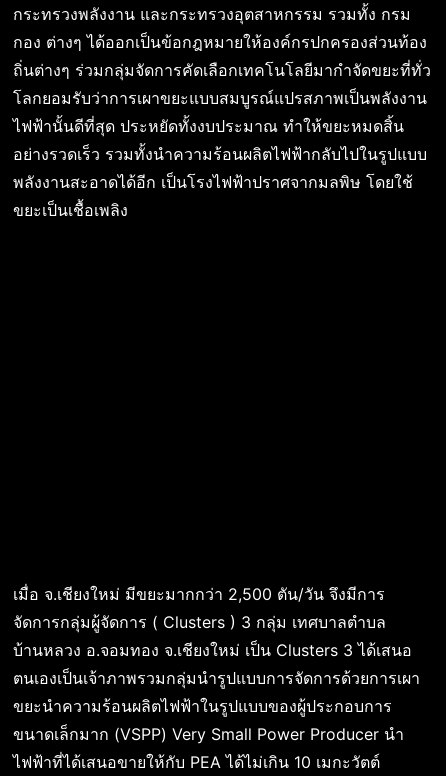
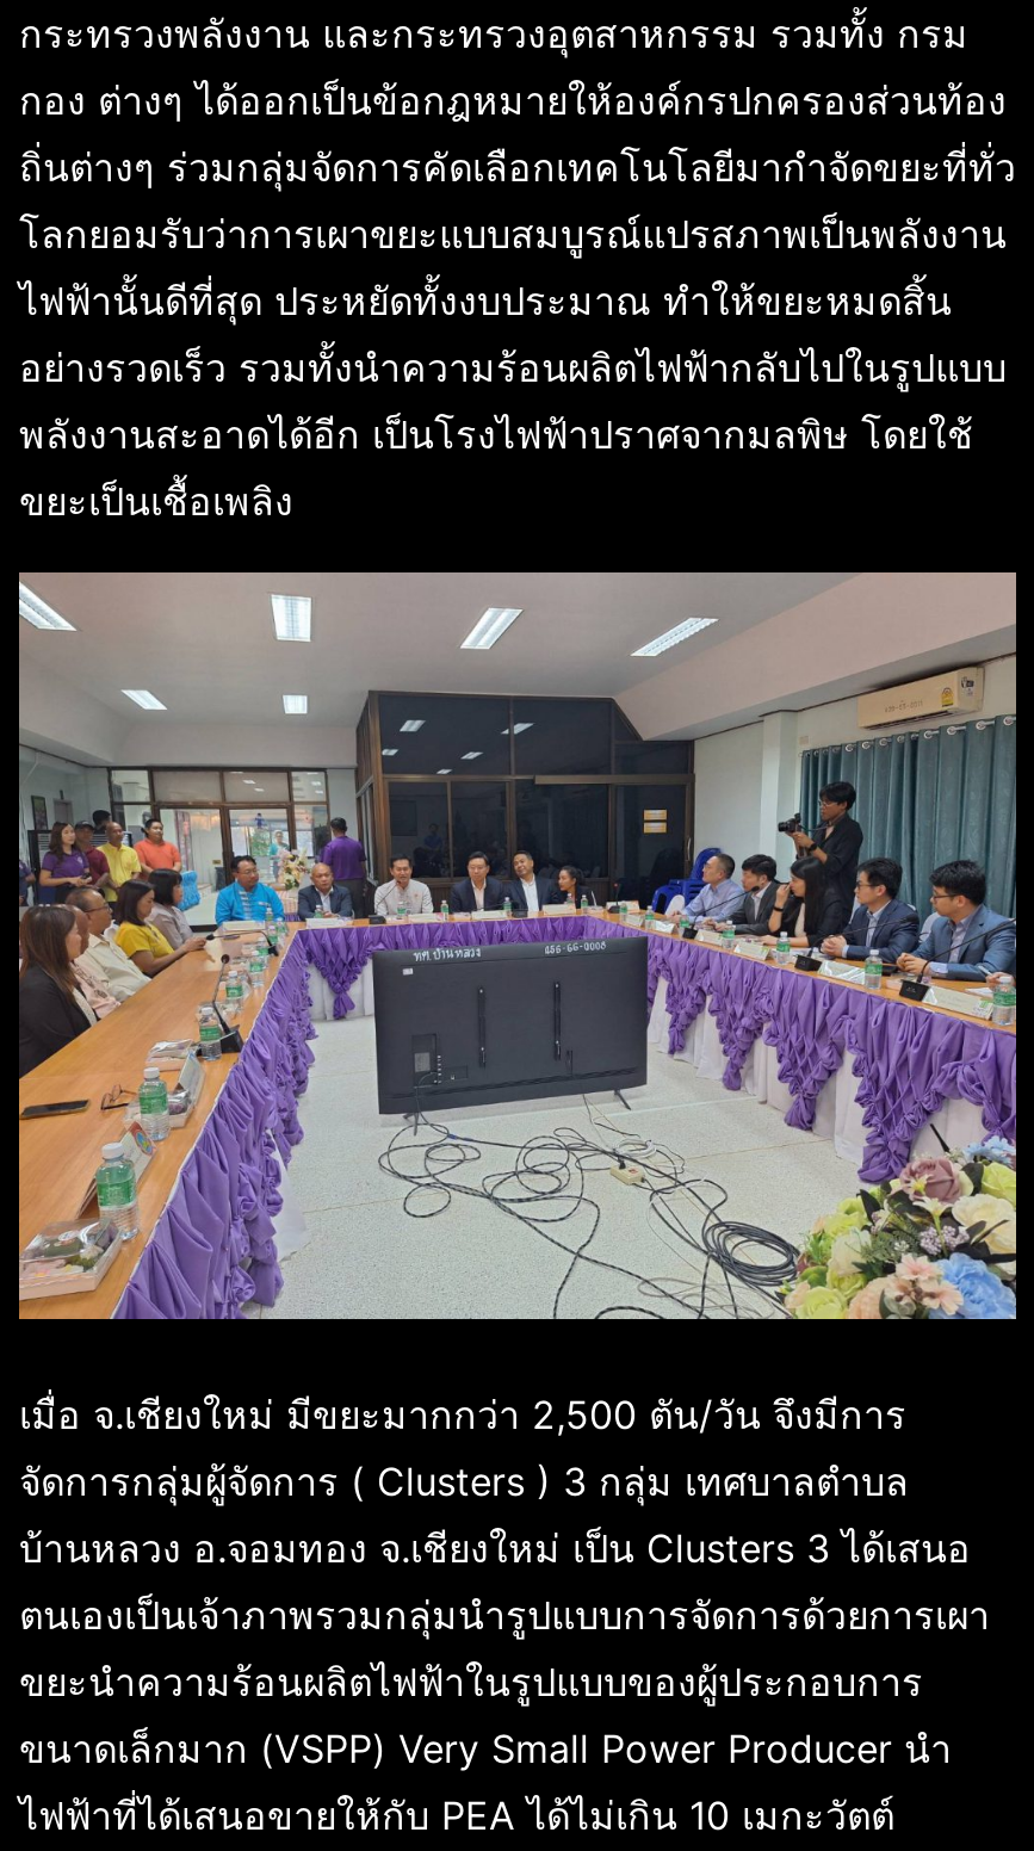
none -> [17,570,1018,1321] [image]

